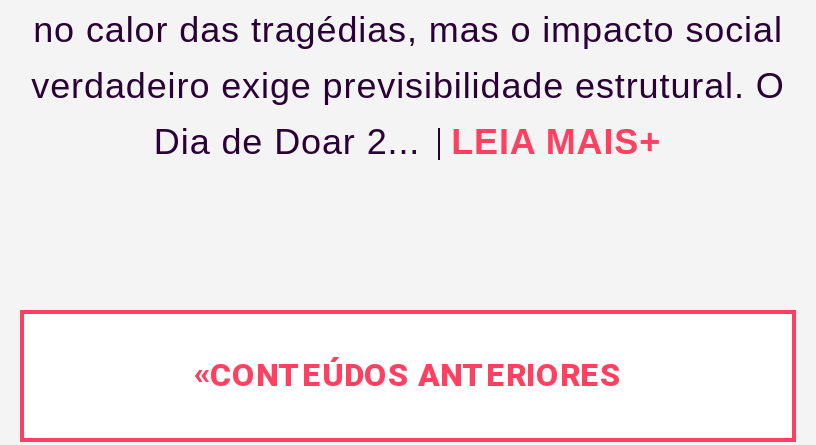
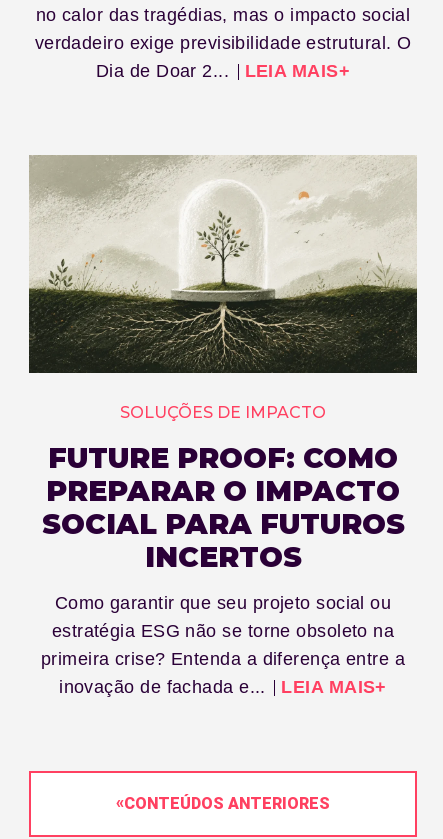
none -> [28,155,418,697] [image] | SOLUÇÕES DE IMPACTO | FUTURE PROOF: COMO | PREPARAR O IMPACTO | SOCIAL PARA FUTUROS | INCERTOS | Como garantir que seu projeto social ou | estratégia ESG não se torne obsoleto na | primeira crise? Entenda a diferença entre a | inovação de fachada e... LEIA MAIS+

